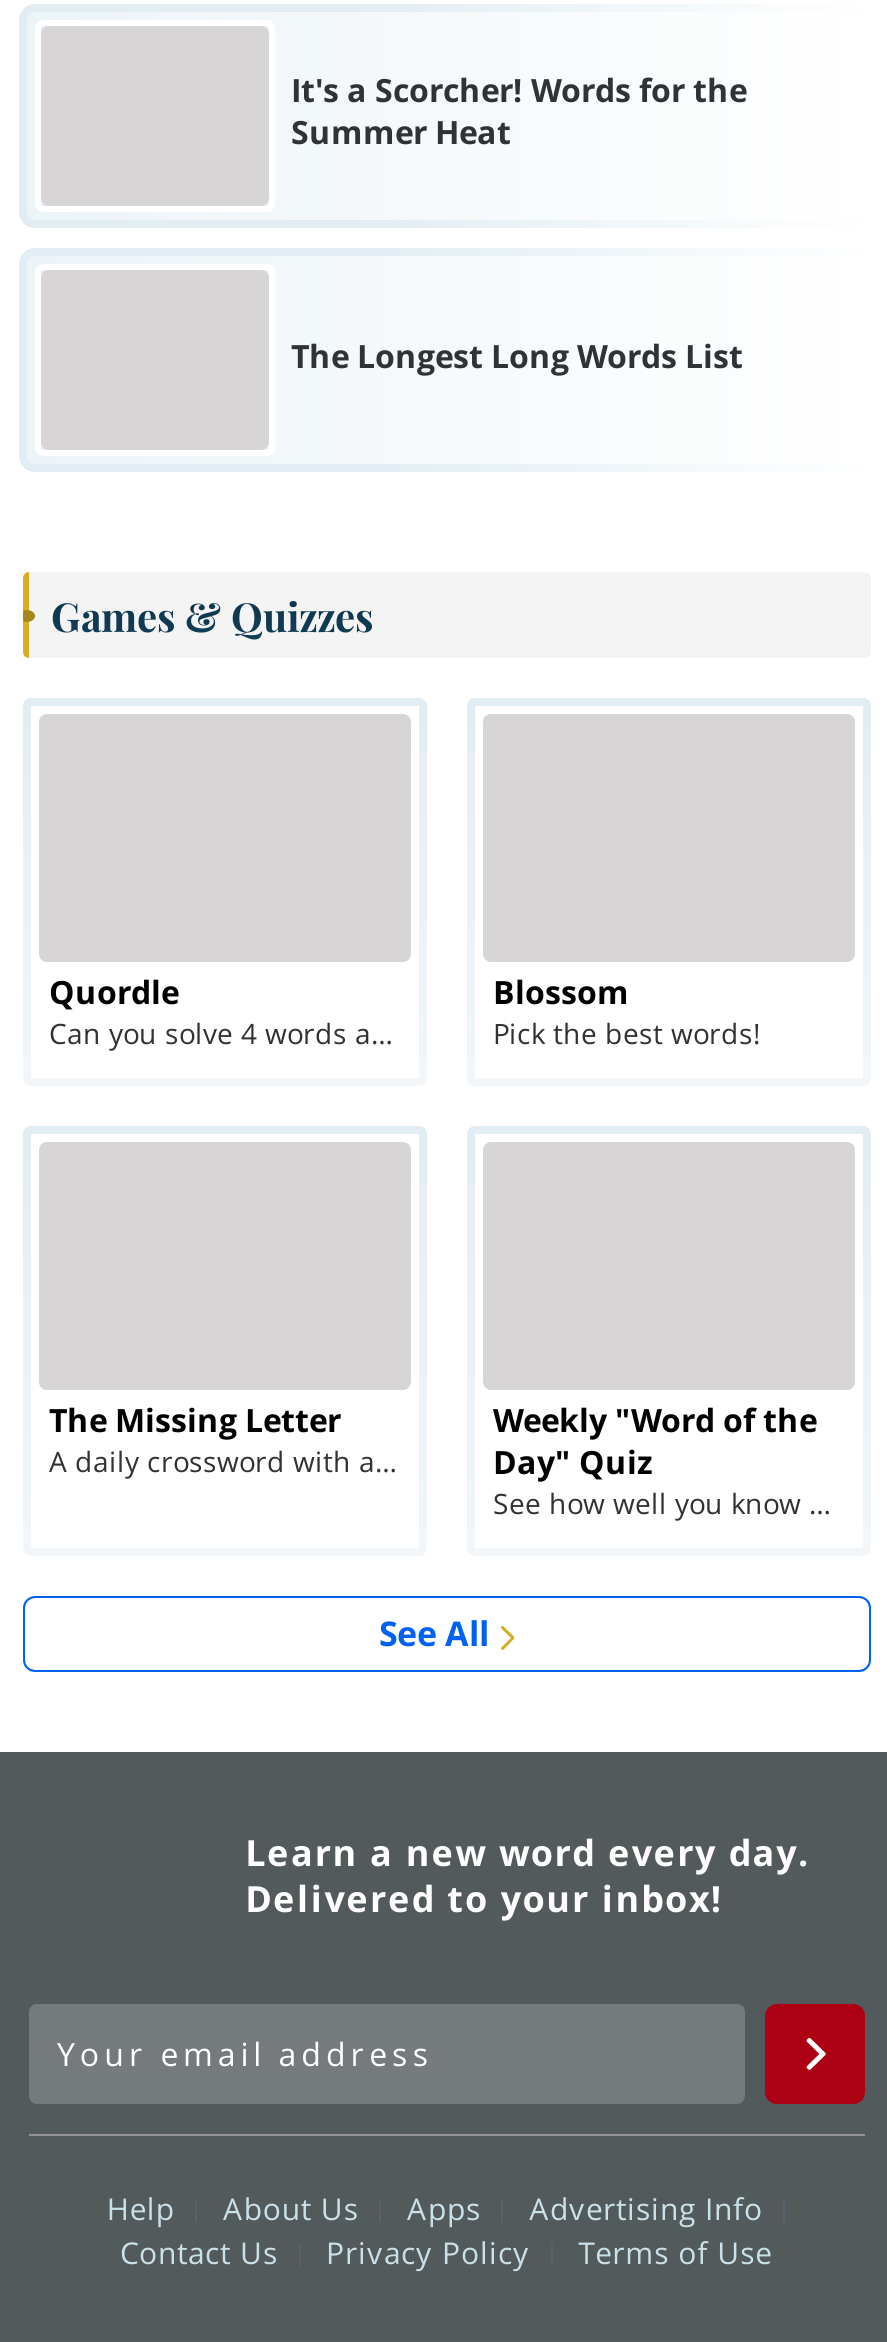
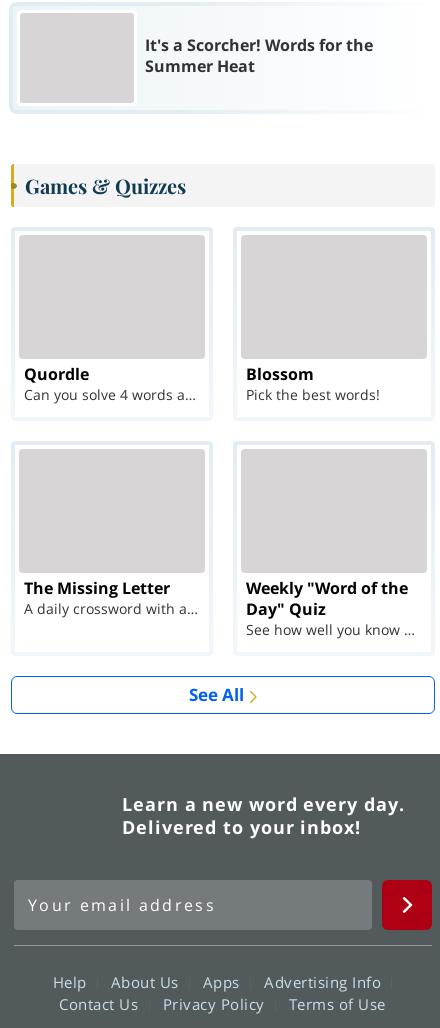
[291,333,743,377] The Longest Long Words List -> none

